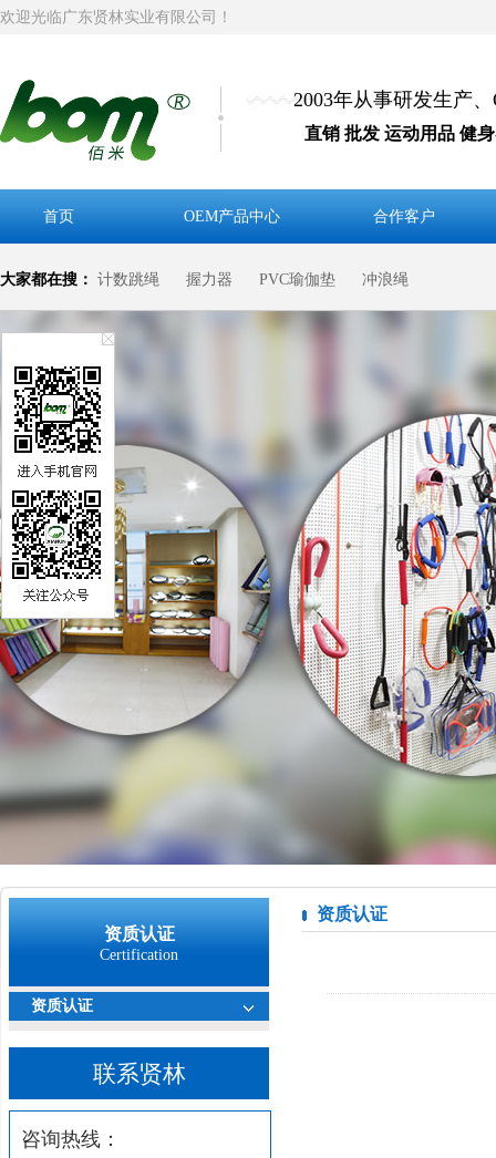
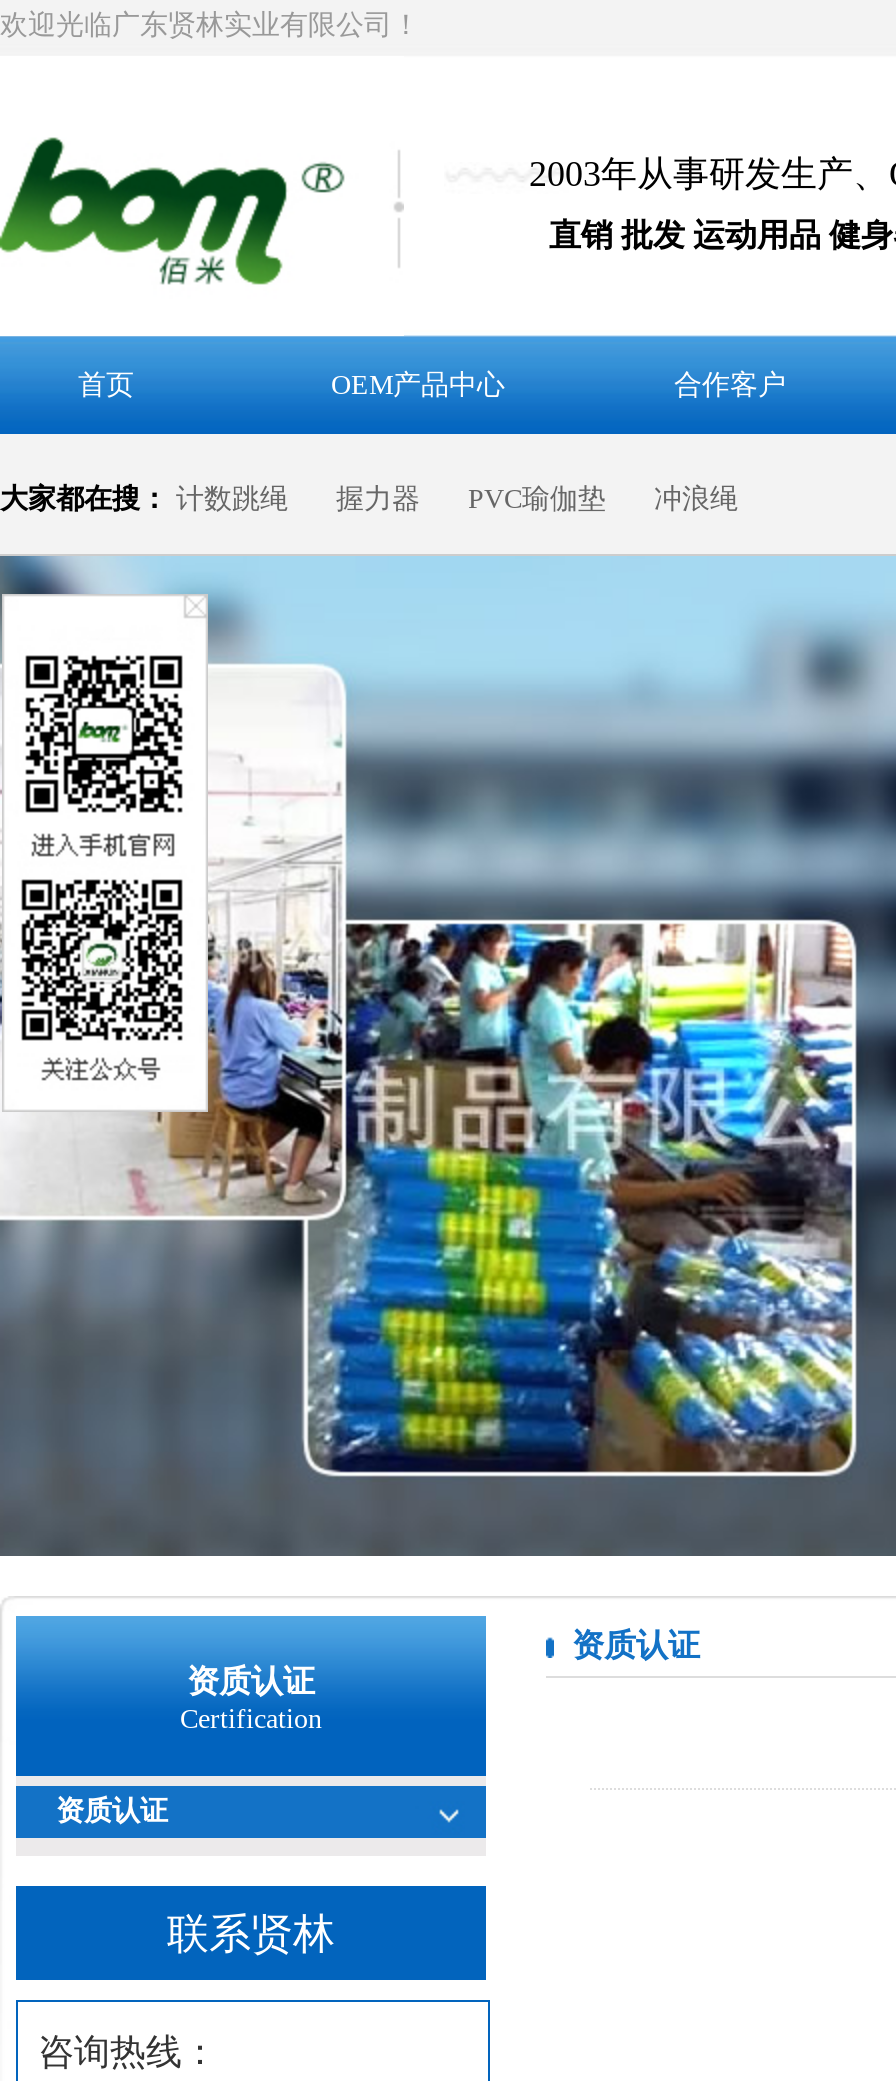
[3,310,493,865] [image] -> [6,556,890,1558] [image]

